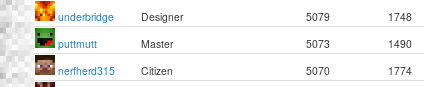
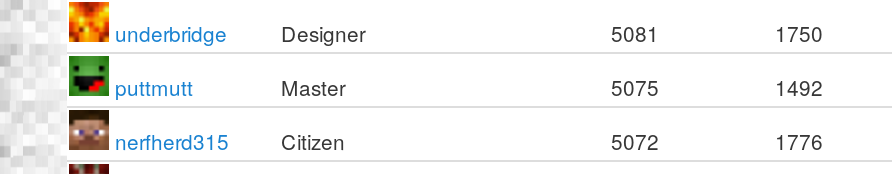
[306,9,330,24] 5079 -> [611,19,659,49] 5081
[388,9,412,24] 1748 -> [775,19,823,49] 1750
[306,36,330,51] 5073 -> [611,73,659,103] 5075
[388,36,412,51] 1490 -> [775,73,823,103] 1492
[306,63,330,78] 5070 -> [611,127,659,157] 5072
[388,63,412,78] 1774 -> [775,127,823,157] 1776

